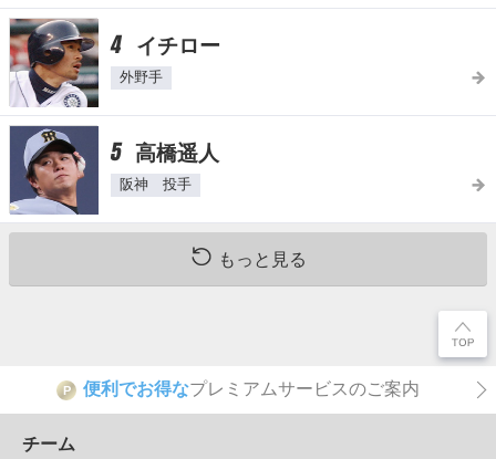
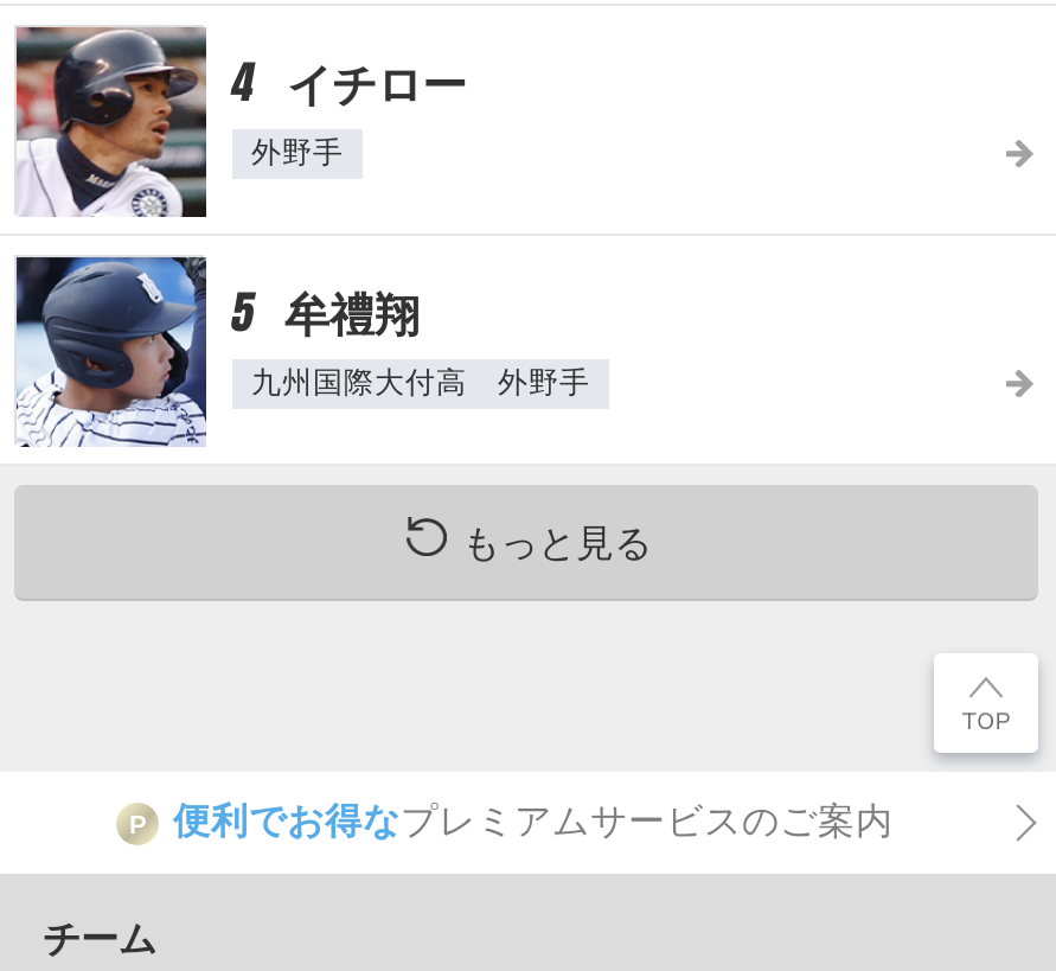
[9,126,219,216] [image] | 5 高橋遥人 | 阪神 投手 -> [14,257,590,447] [image] | 5 牟禮翔 | 九州国際大付高 外野手

